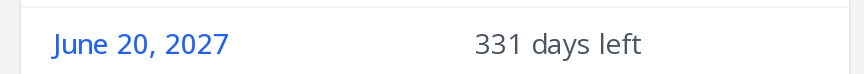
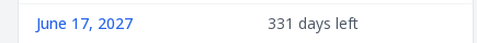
[53,24,229,62] June 20, 2027 -> [36,13,133,33] June 17, 2027

